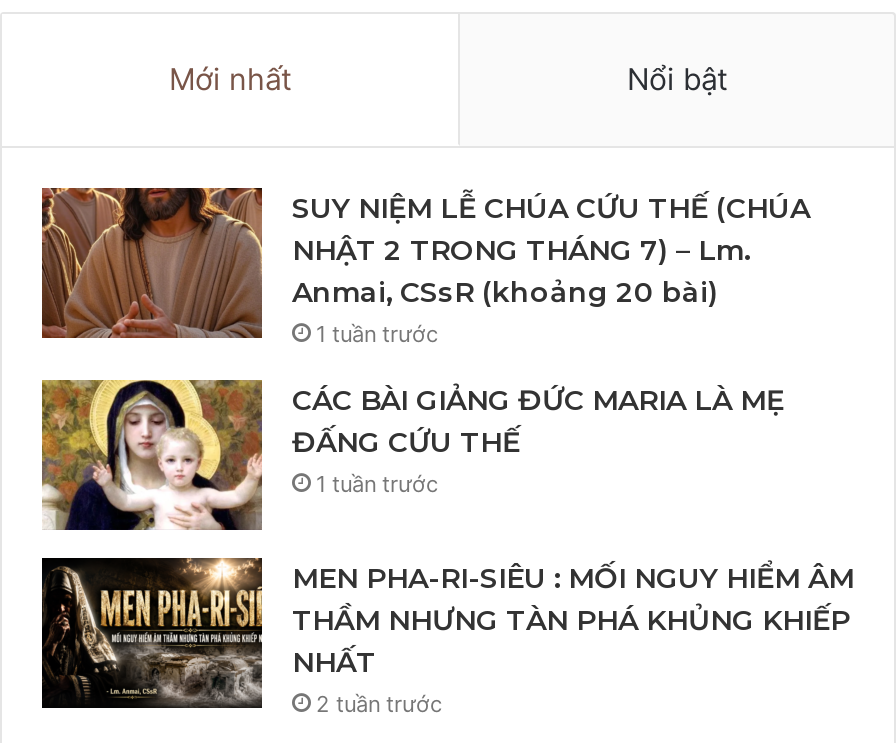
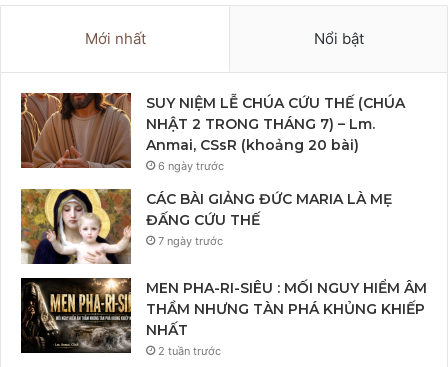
[316,321,438,349] 1 tuần trước -> [158,159,224,173] 6 ngày trước
[316,471,438,499] 1 tuần trước -> [158,234,223,248] 7 ngày trước

